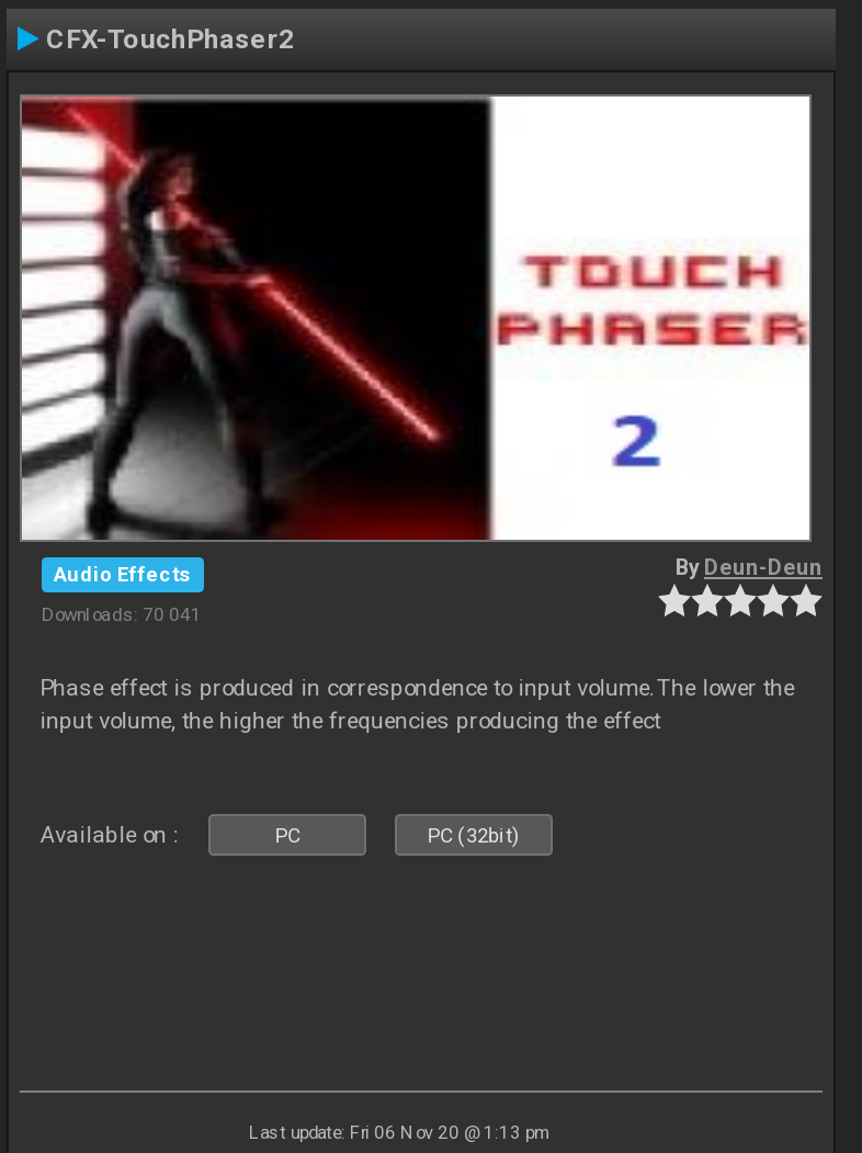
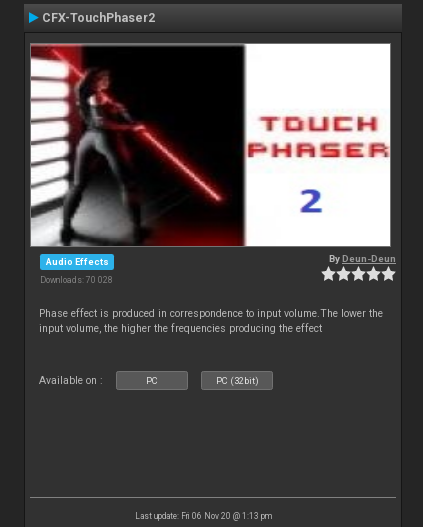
[42,603,202,625] Downloads: 70 041 -> [40,275,113,285] Downloads: 70 028

